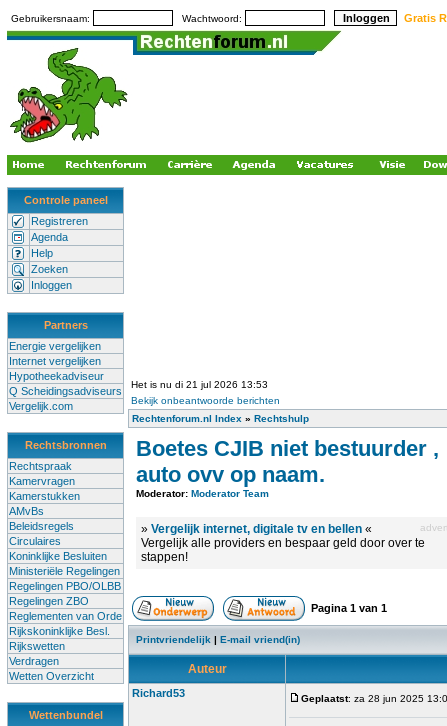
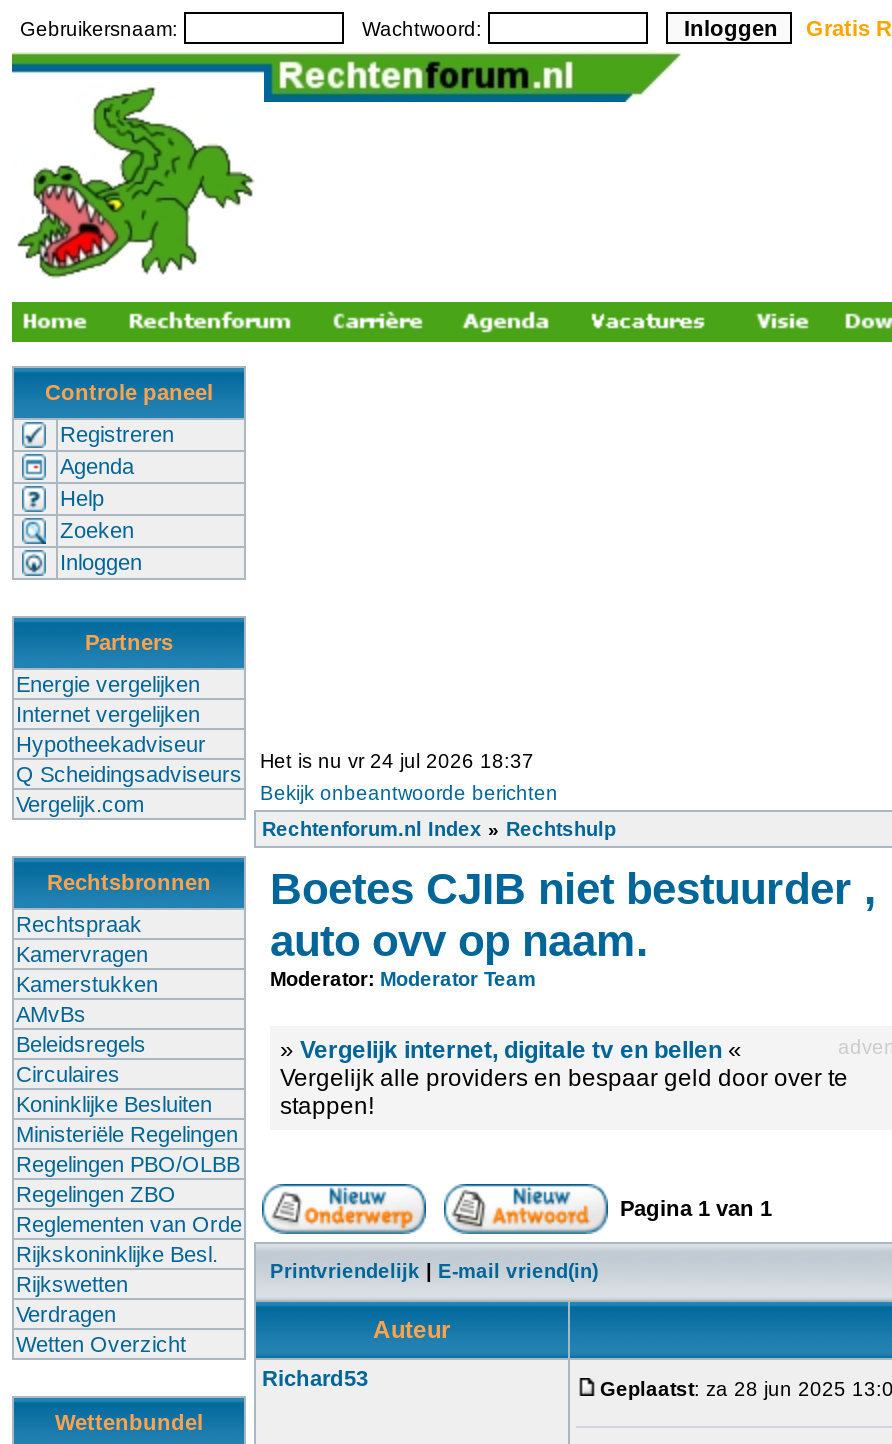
[131,379,268,390] Het is nu di 21 jul 2026 13:53 -> [260,750,534,772] Het is nu vr 24 jul 2026 18:37

